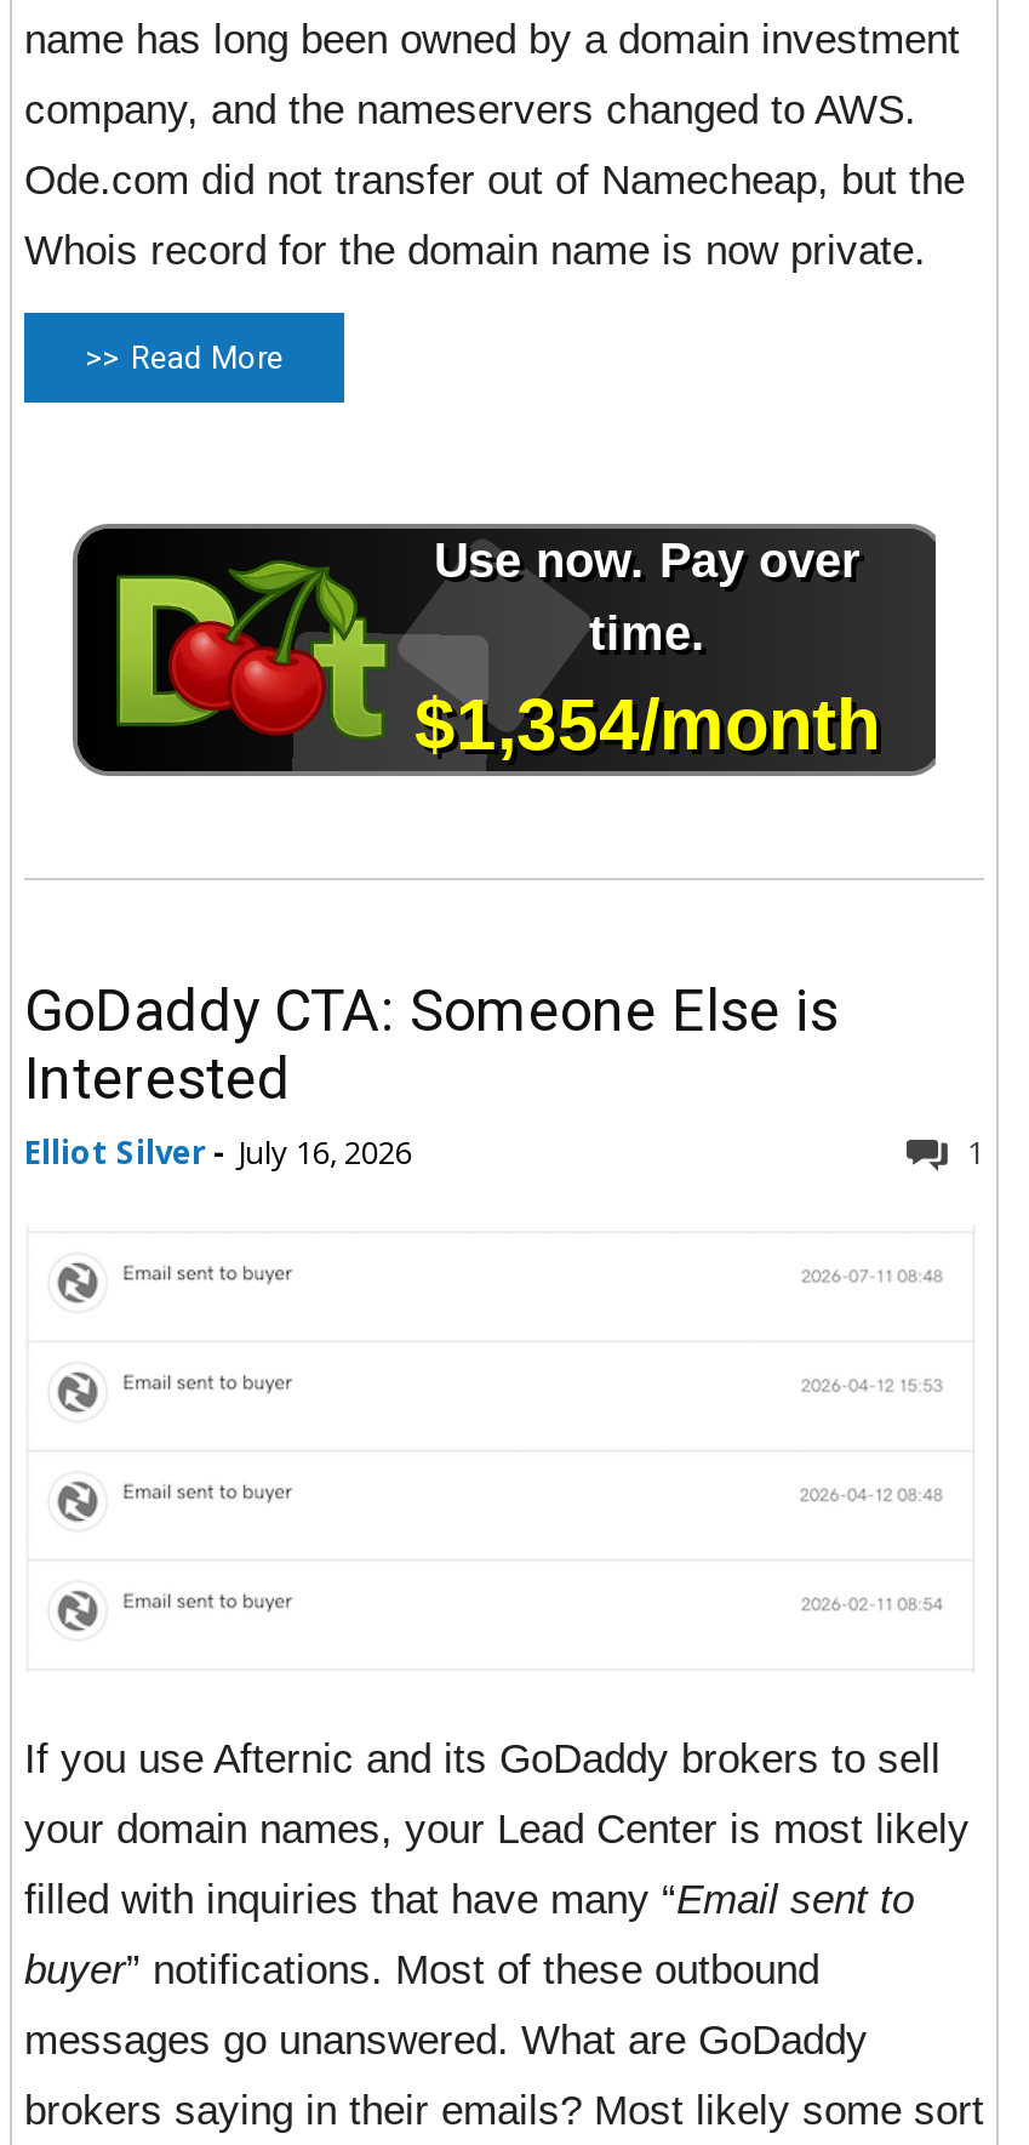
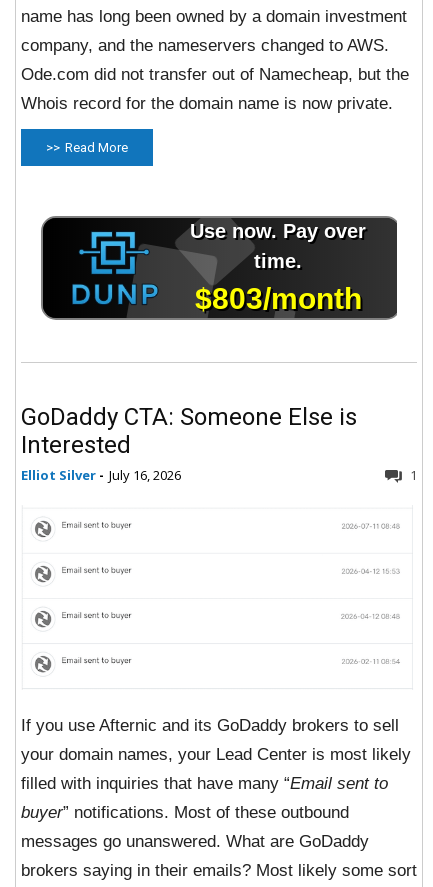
[116,531,880,769] [image] -> [60,220,373,316] [image]

